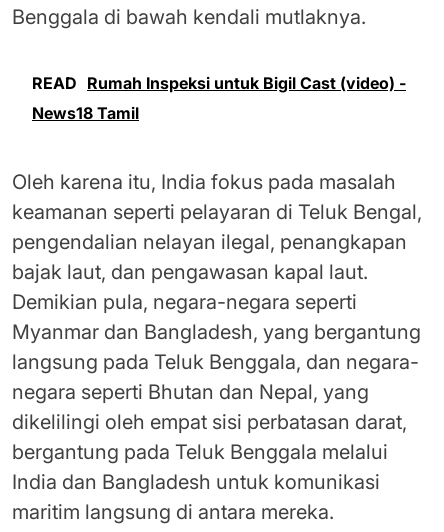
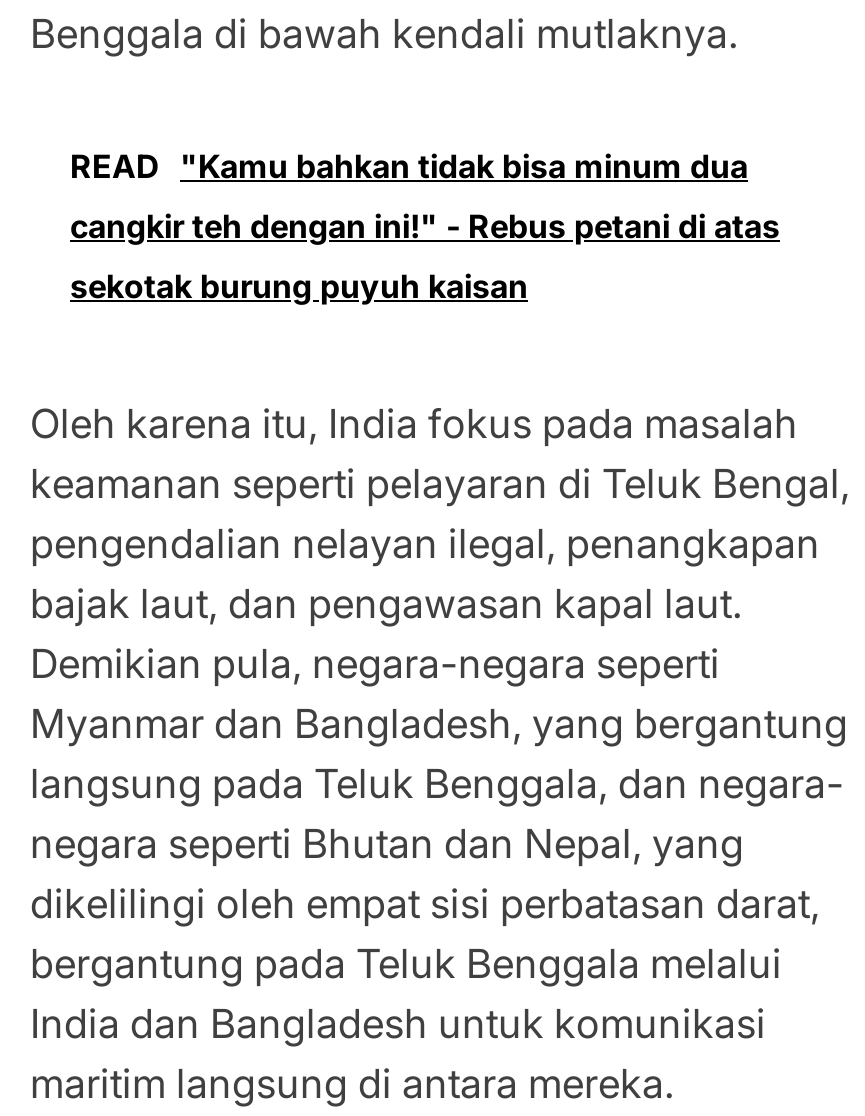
[32,72,406,122] READ Rumah Inspeksi untuk Bigil Cast (video) - | News18 Tamil -> [70,145,780,305] READ "Kamu bahkan tidak bisa minum dua | cangkir teh dengan ini!" - Rebus petani di atas | sekotak burung puyuh kaisan

